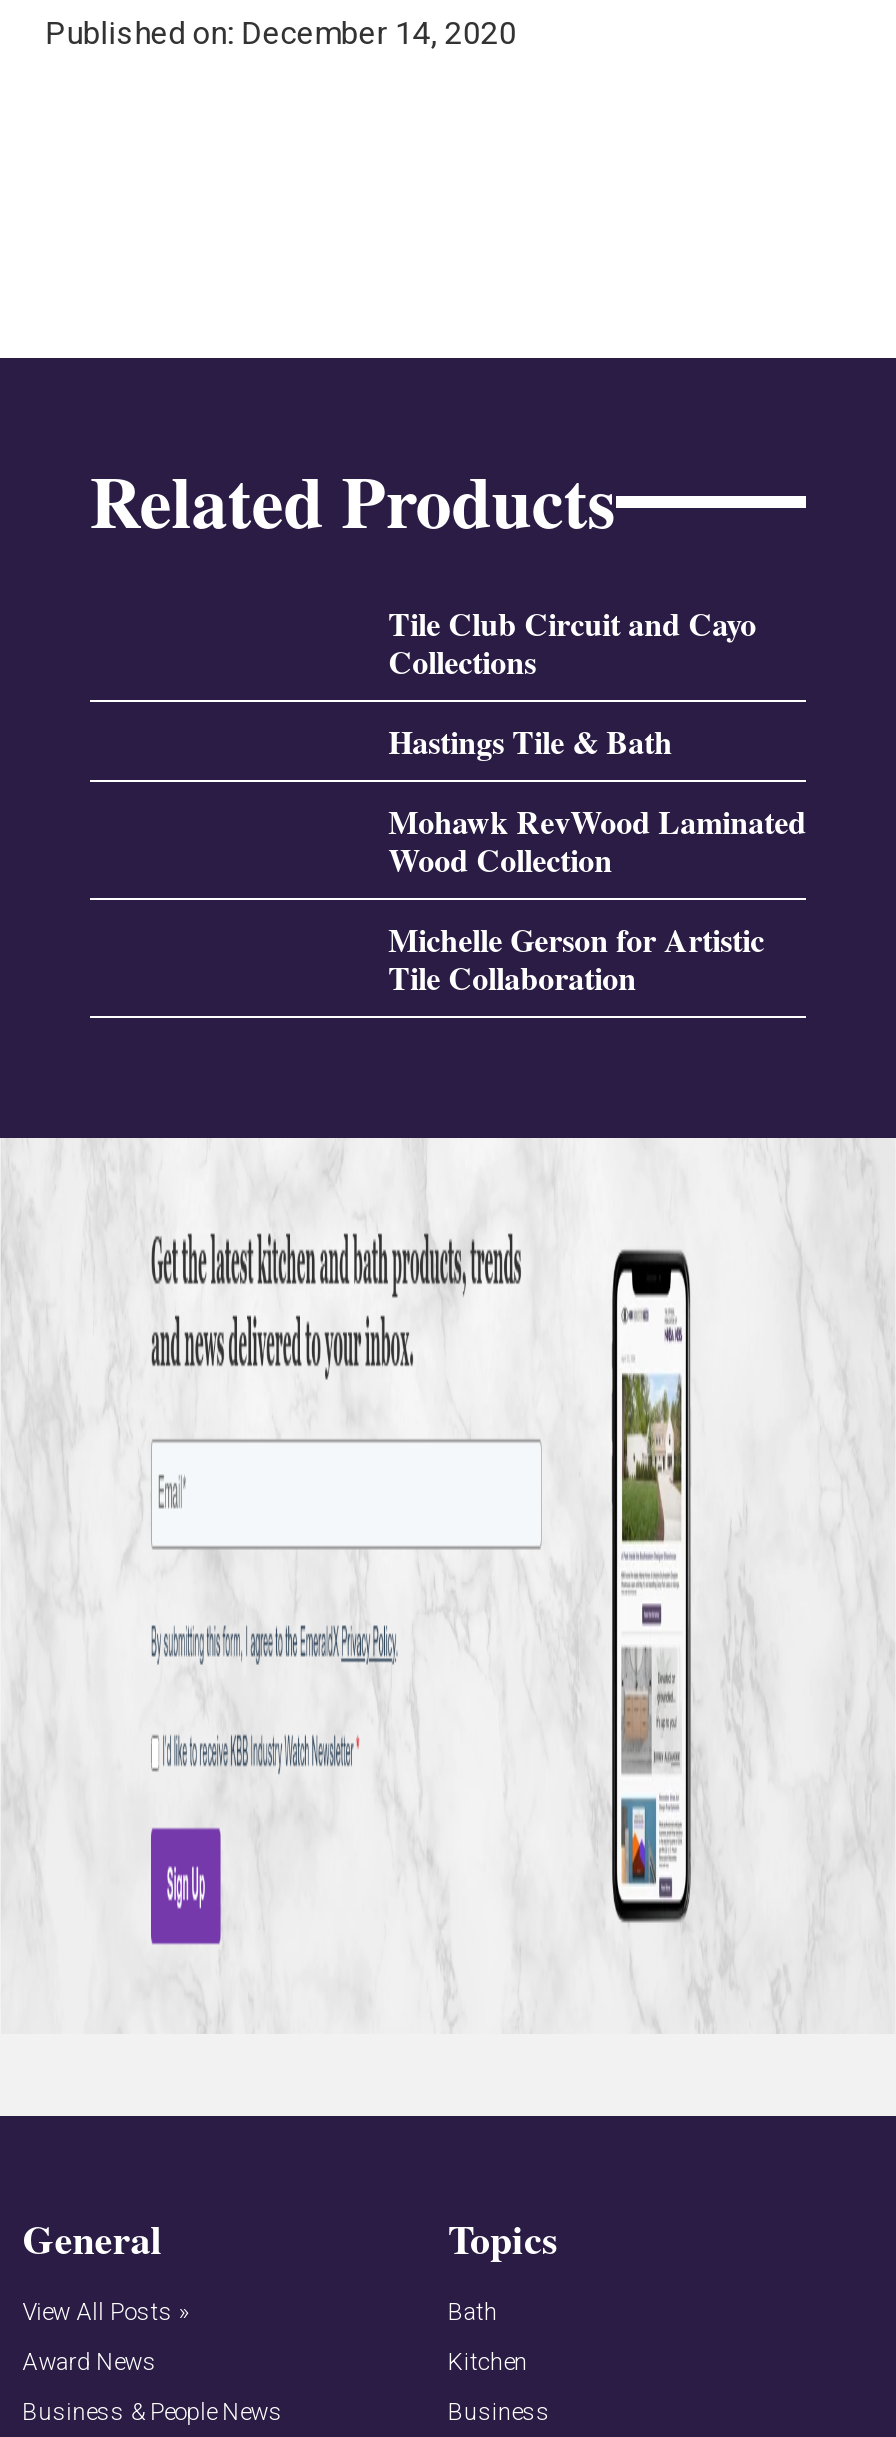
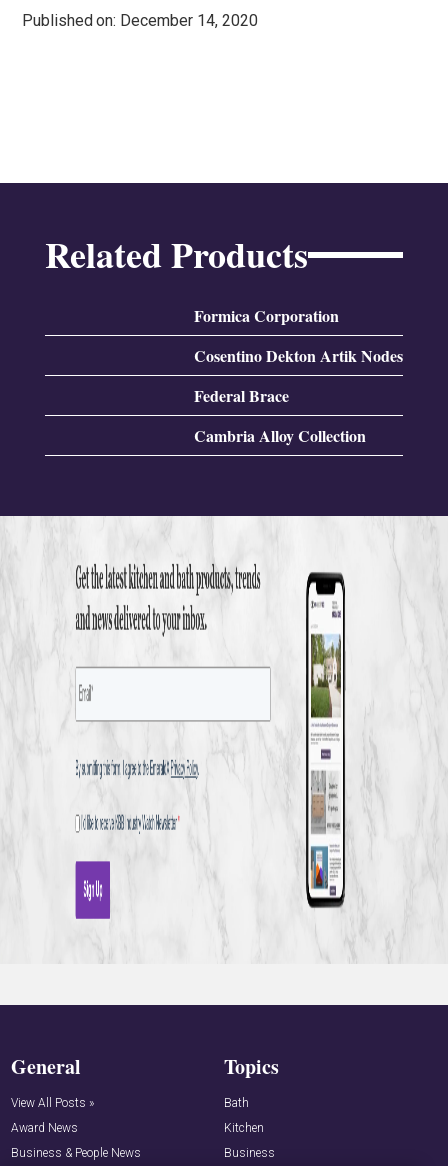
[388,600,756,684] Tile Club Circuit and Cayo | Collections -> [194,304,339,327] Formica Corporation
[388,718,672,764] Hastings Tile & Bath -> [194,344,403,367] Cosentino Dekton Artik Nodes
[388,798,806,882] Mohawk RevWood Laminated | Wood Collection -> [194,384,289,407] Federal Brace
[388,916,764,1000] Michelle Gerson for Artistic | Tile Collaboration -> [194,424,366,447] Cambria Alloy Collection

